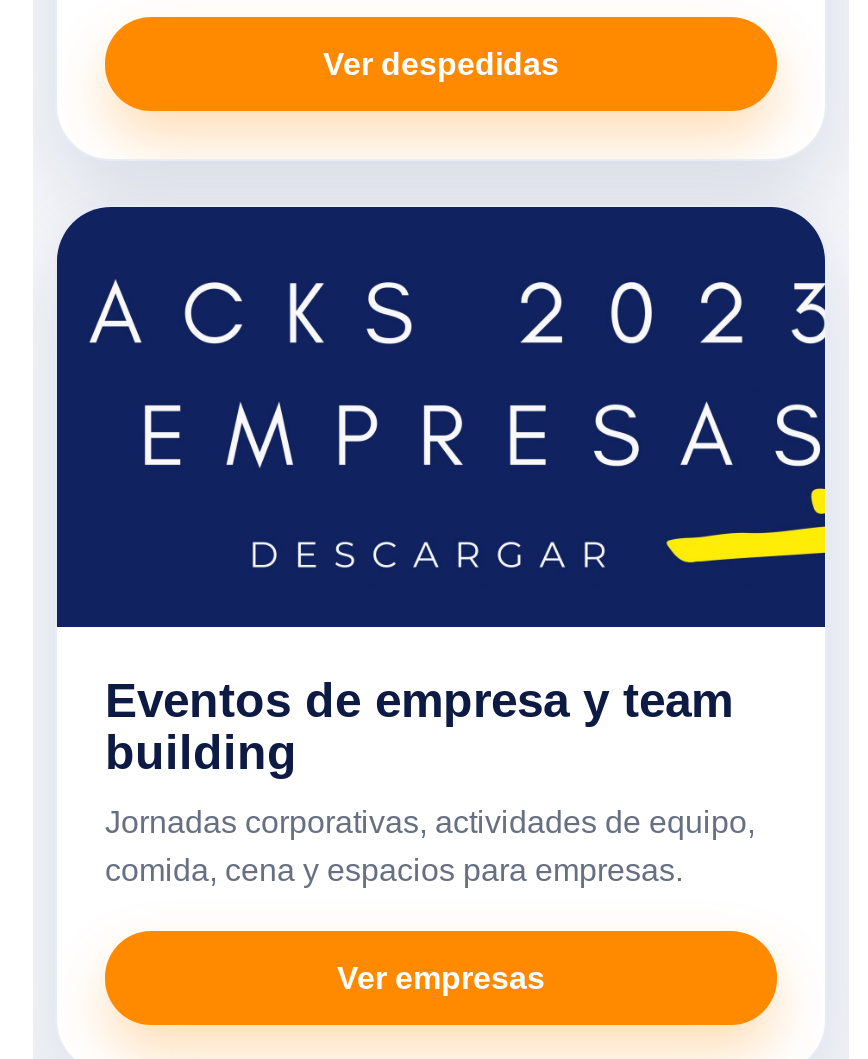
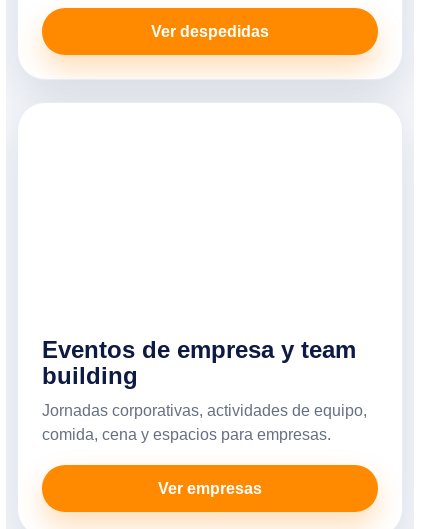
[55,205,827,629] [image] -> none

